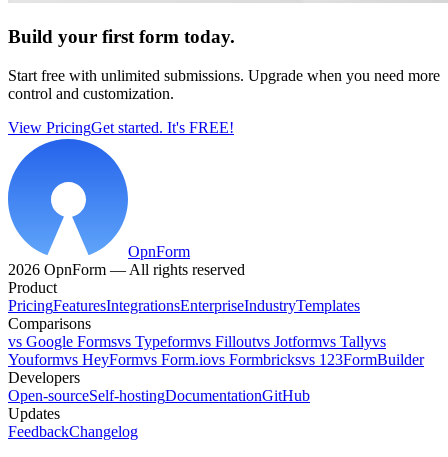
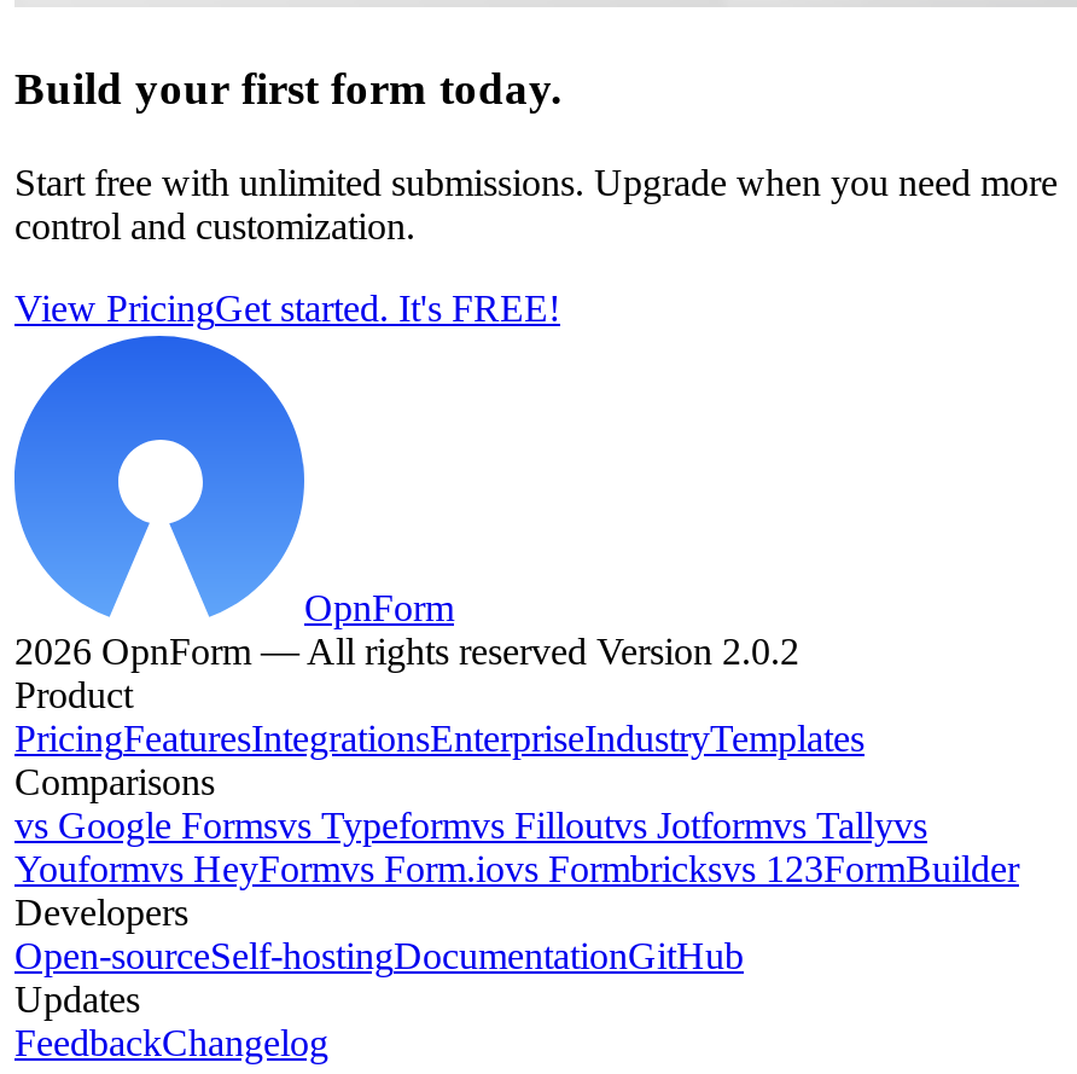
[8,261,245,278] 2026 OpnForm — All rights reserved -> [14,630,799,671] 2026 OpnForm — All rights reserved Version 2.0.2

